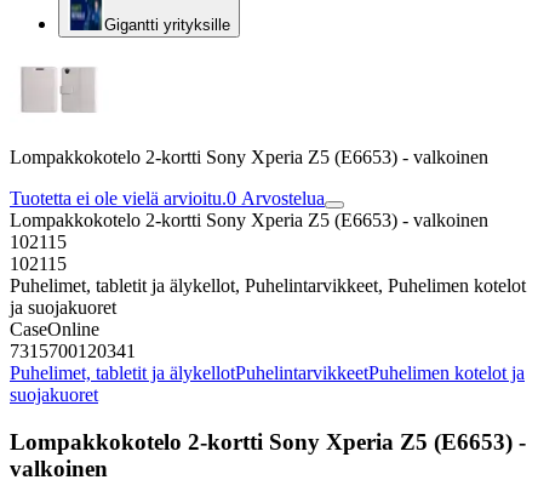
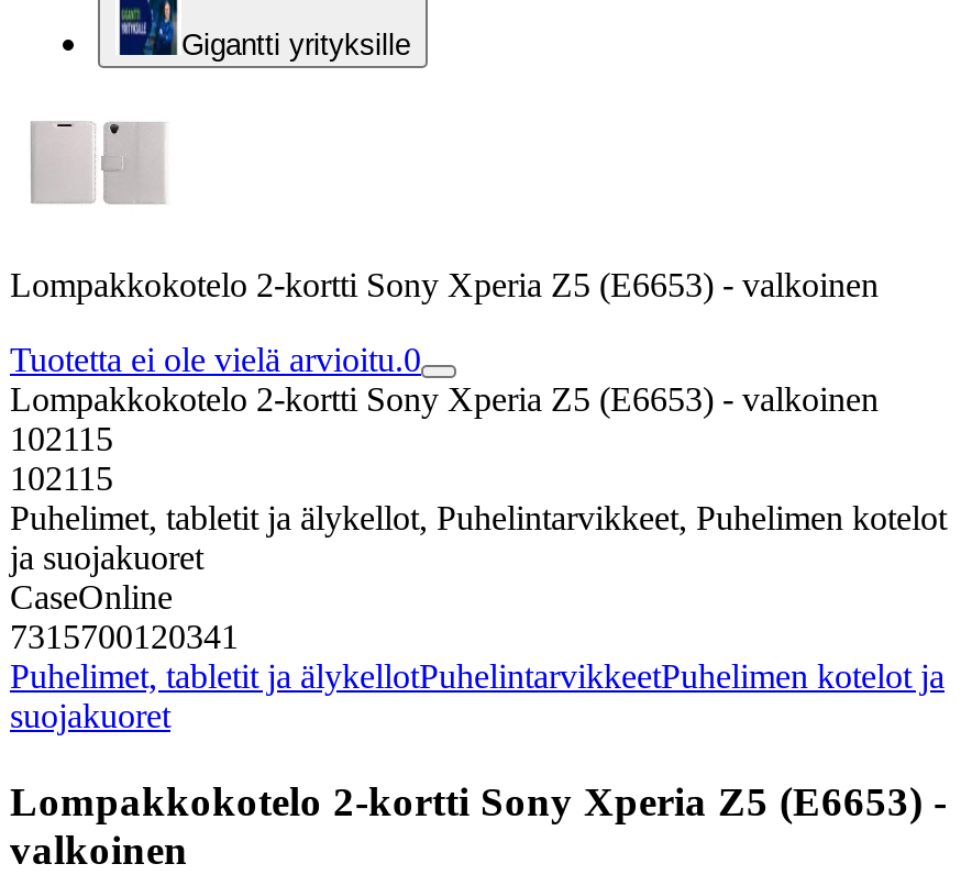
[10,188,325,208] Tuotetta ei ole vielä arvioitu.0 Arvostelua -> [10,341,421,378] Tuotetta ei ole vielä arvioitu.0

